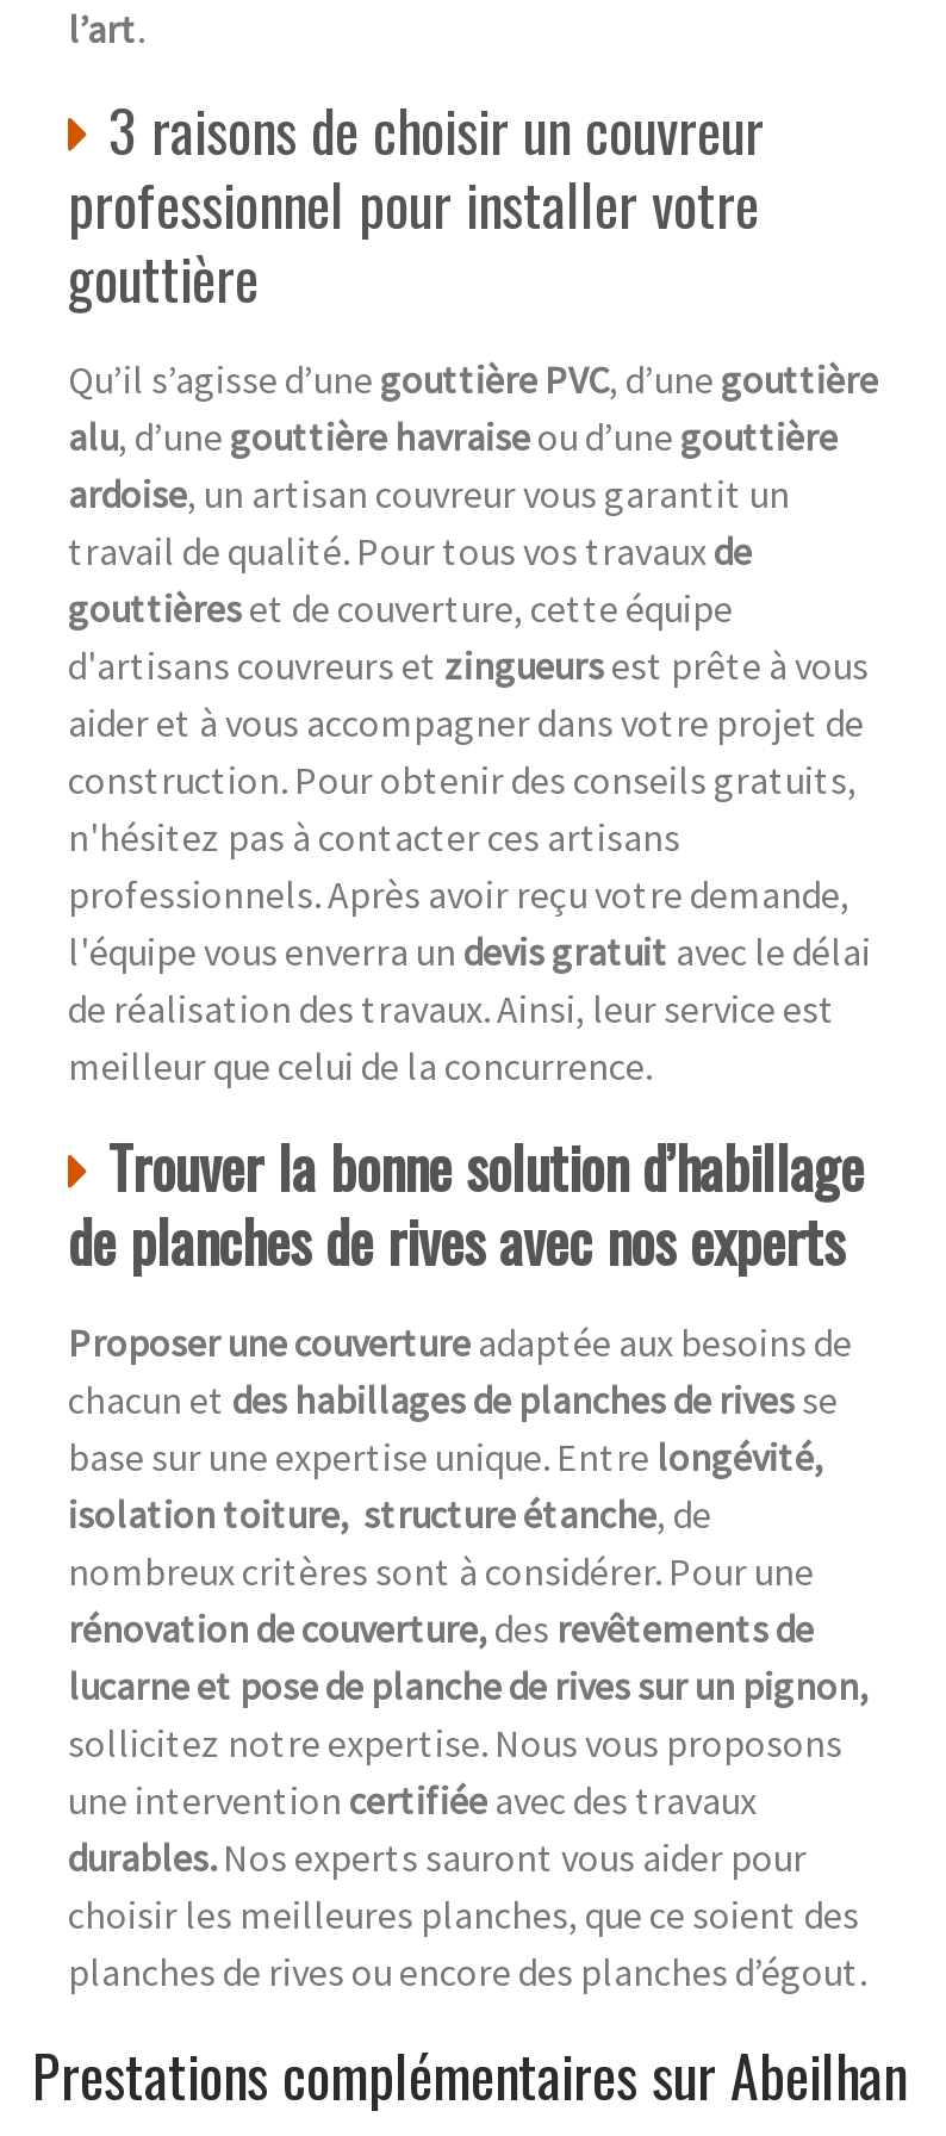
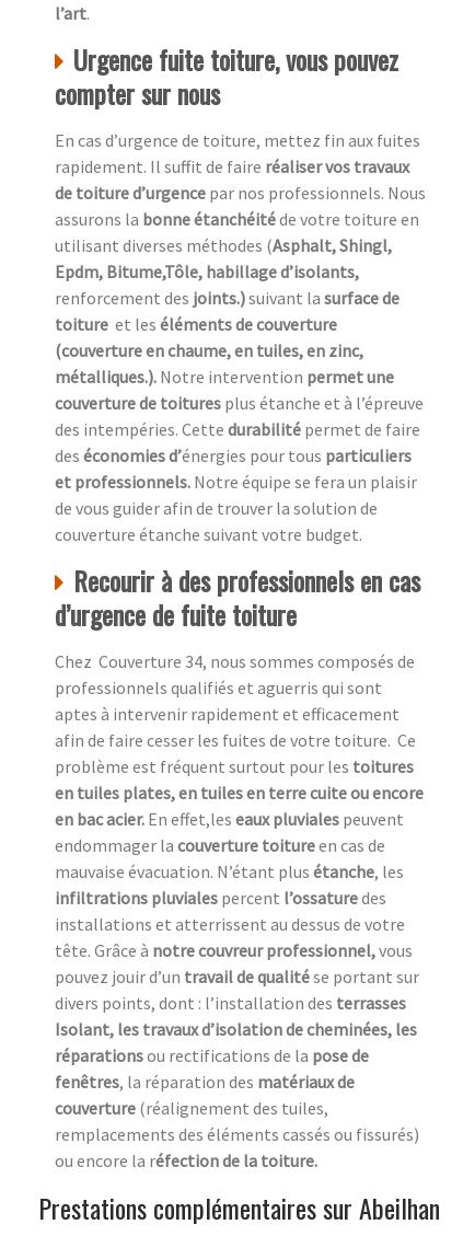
[68,86,878,1996] 3 raisons de choisir un couvreur | professionnel pour installer votre | gouttière | Qu’il s’agisse d’une gouttière PVC, d’une gouttière | alu, d’une gouttière havraise ou d’une gouttière | ardoise, un artisan couvreur vous garantit un | travail de qualité. Pour tous vos travaux de | gouttières et de couverture, cette équipe | d'artisans couvreurs et zingueurs est prête à vous | aider et à vous accompagner dans votre projet de | construction. Pour obtenir des conseils gratuits, | n'hésitez pas à contacter ces artisans | professionnels. Après avoir reçu votre demande, | l'équipe vous enverra un devis gratuit avec le délai | de réalisation des travaux. Ainsi, leur service est | meilleur que celui de la concurrence. | Trouver la bonne solution d’habillage | de planches de rives avec nos experts | Proposer une couverture adaptée aux besoins de | chacun et des habillages de planches de rives se | base sur une expertise unique. Entre longévité, | isolation toiture, structure étanche, de | nombreux critères sont à considérer. Pour une | rénovation de couverture, des revêtements de | lucarne et pose de planche de rives sur un pignon, | sollicitez notre expertise. Nous vous proposons | une intervention certifiée avec des travaux | durables. Nos experts sauront vous aider pour | choisir les meilleures planches, que ce soient des | planches de rives ou encore des planches d’égout. -> [55,40,426,1172] Urgence fuite toiture, vous pouvez | compter sur nous | En cas d’urgence de toiture, mettez fin aux fuites | rapidement. Il suffit de faire réaliser vos travaux | de toiture d’urgence par nos professionnels. Nous | assurons la bonne étanchéité de votre toiture en | utilisant diverses méthodes (Asphalt, Shingl, | Epdm, Bitume,Tôle, habillage d’isolants, | renforcement des joints.)suivant la surface de | toiture et les éléments de couverture | (couverture en chaume, en tuiles, en zinc, | métalliques.). Notre intervention permet une | couverture de toitures plus étanche et à l’épreuve | des intempéries. Cette durabilité permet de faire | des économies d’énergies pour tous particuliers | et professionnels. Notre équipe se fera un plaisir | de vous guider afin de trouver la solution de | couverture étanche suivant votre budget. | Recourir à des professionnels en cas | d’urgence de fuite toiture | Chez Couverture 34, nous sommes composés de | professionnels qualifiés et aguerris qui sont | aptes à intervenir rapidement et efficacement | afin de faire cesser les fuites de votre toiture. Ce | problème est fréquent surtout pour les toitures | en tuiles plates, en tuiles en terre cuite ou encore | en bac acier. En effet,les eaux pluviales peuvent | endommager la couverture toiture en cas de | mauvaise évacuation. N’étant plus étanche, les | infiltrations pluviales percent l’ossature des | installations et atterrissent au dessus de votre | tête. Grâce à notre couvreur professionnel,vous | pouvez jouir d’un travail de qualitése portant sur | divers points, dont : l’installation des terrasses | Isolant, les travaux d’isolation de cheminées, les | réparations ou rectifications de la pose de | fenêtres, la réparation des matériaux de | couverture (réalignement des tuiles, | remplacements des éléments cassés ou fissurés) | ou encore la r éfection de la toiture.

